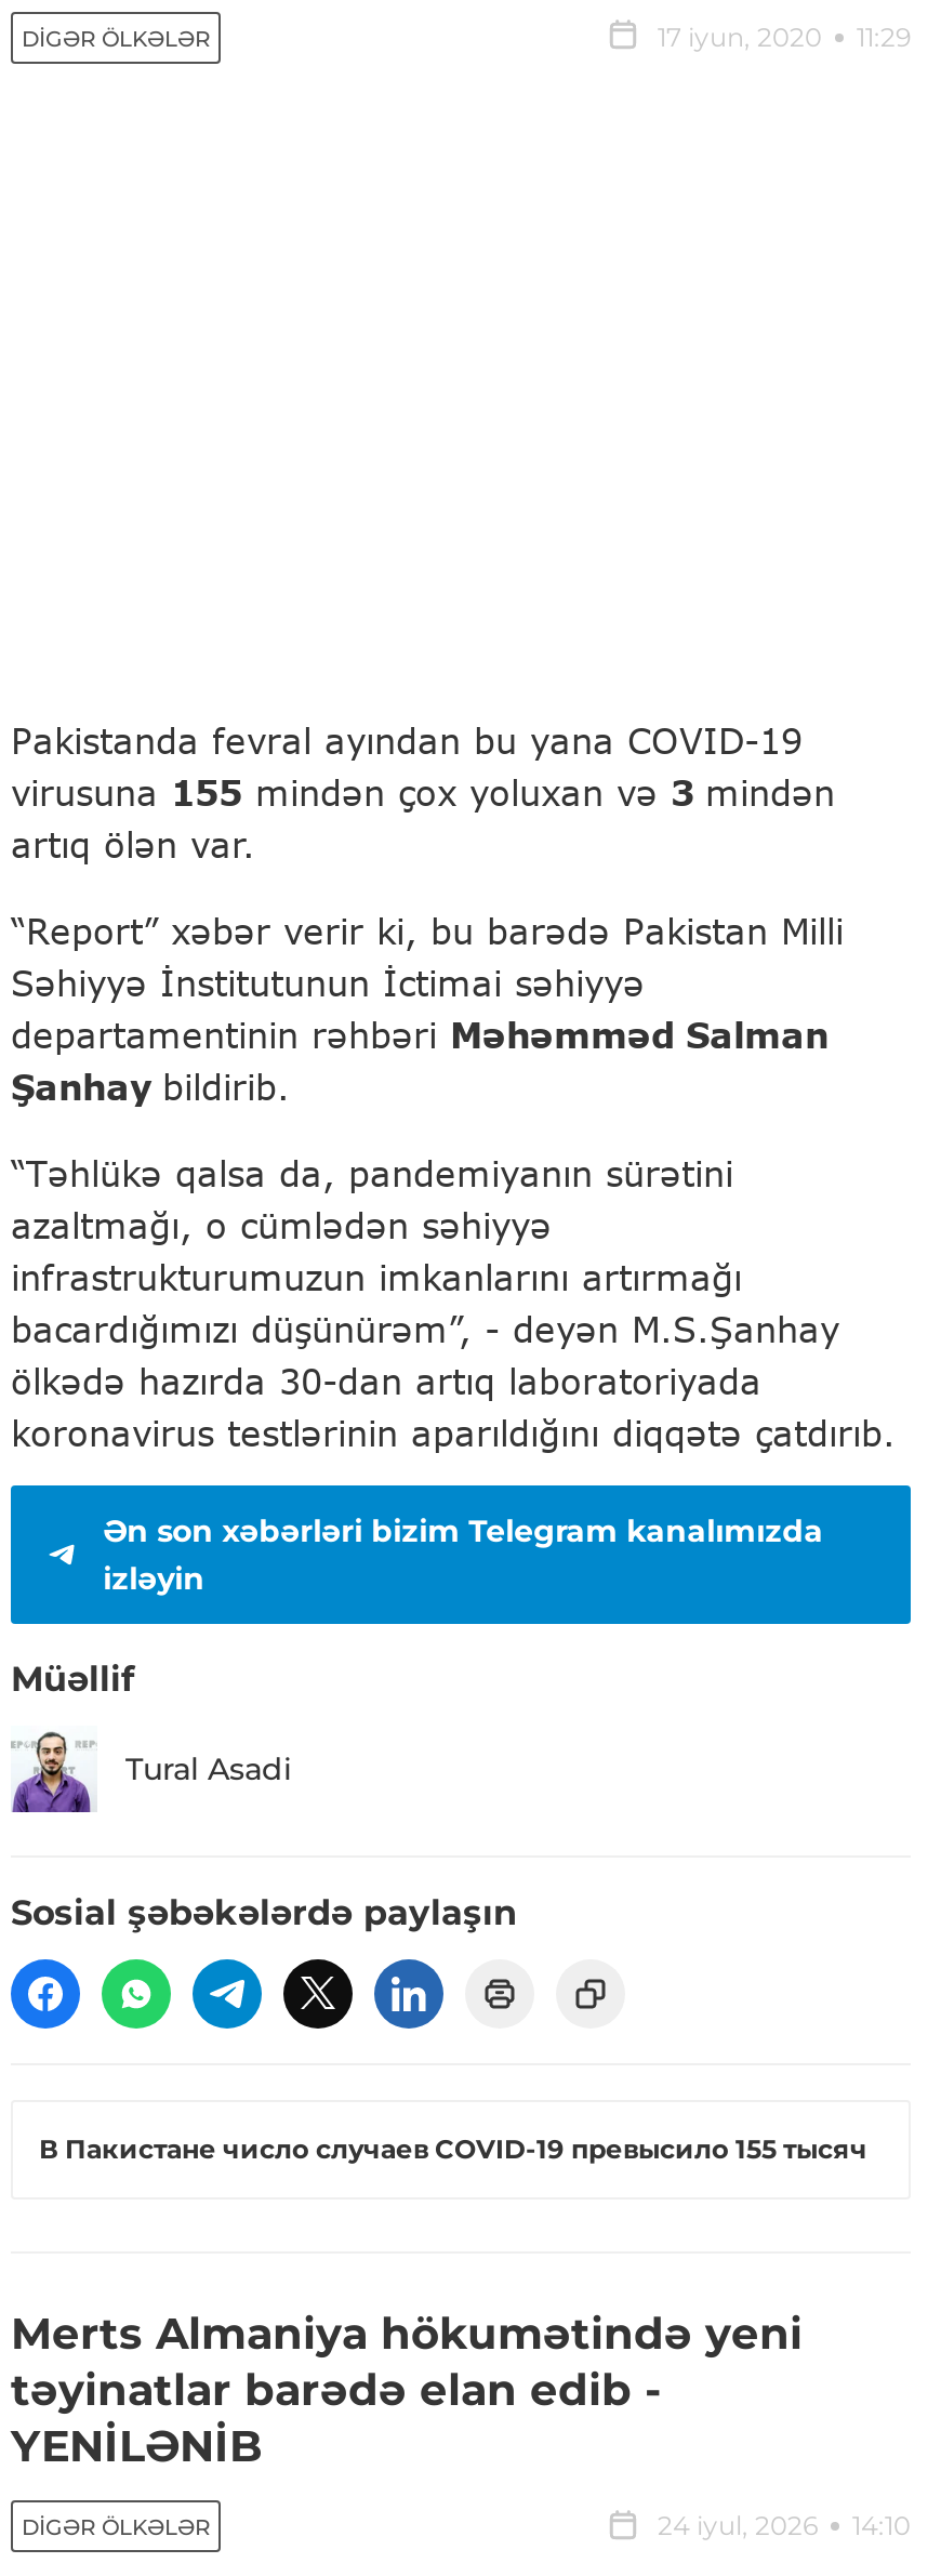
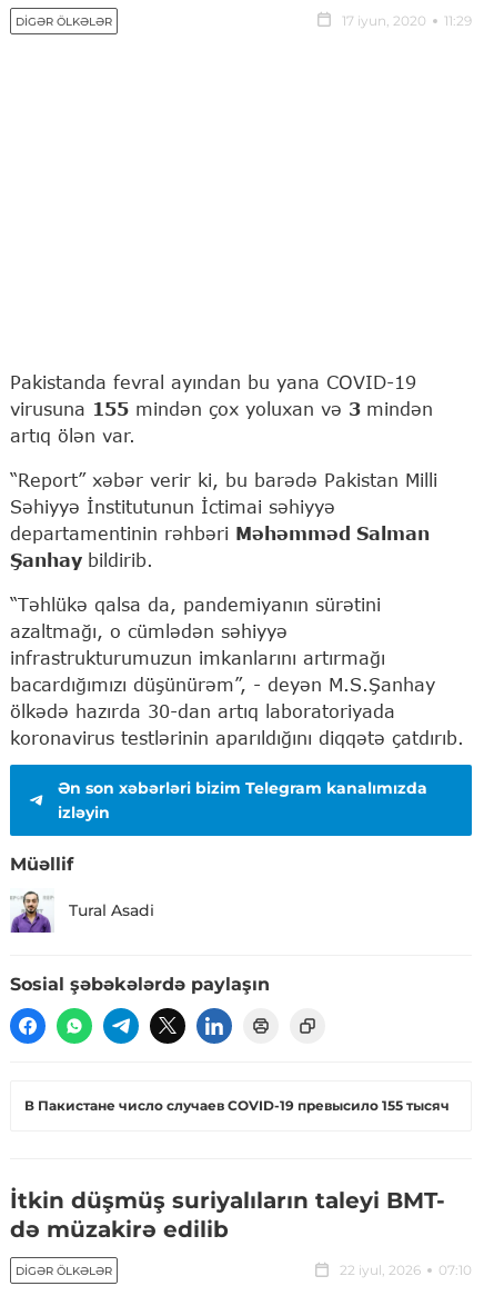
[11,2309,803,2473] Merts Almaniya hökumətində yeni | təyinatlar barədə elan edib - | YENİLƏNİB -> [10,1188,445,1243] İtkin düşmüş suriyalıların taleyi BMT- | də müzakirə edilib
[658,2510,911,2542] 24 iyul, 2026 | 14:10 -> [340,1262,472,1279] 22 iyul, 2026 | 07:10

